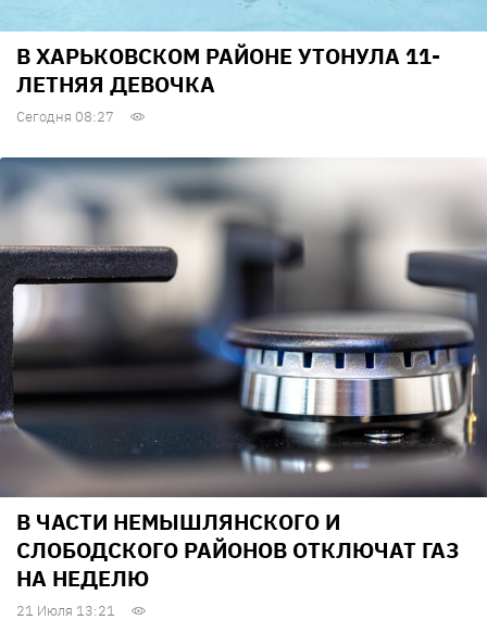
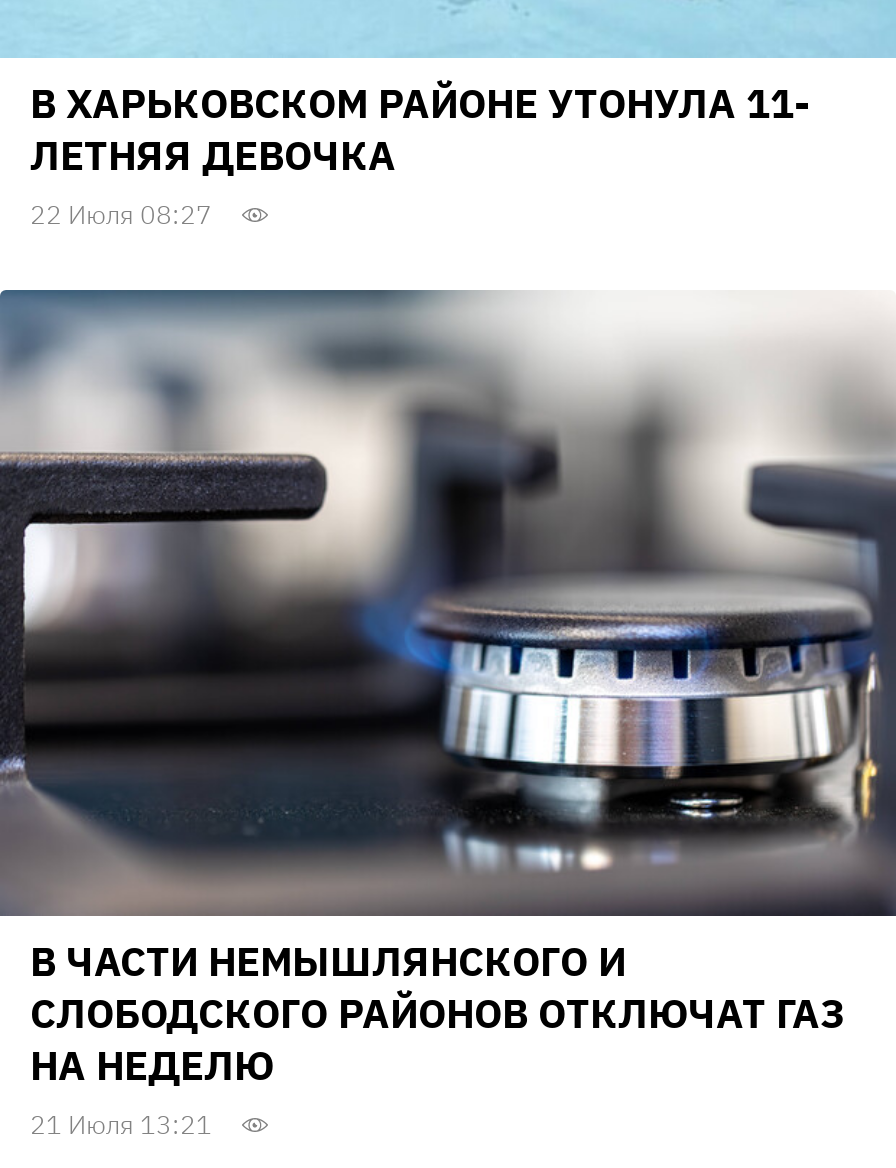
[16,107,114,126] Сегодня 08:27 -> [30,198,212,232] 22 Июля 08:27

